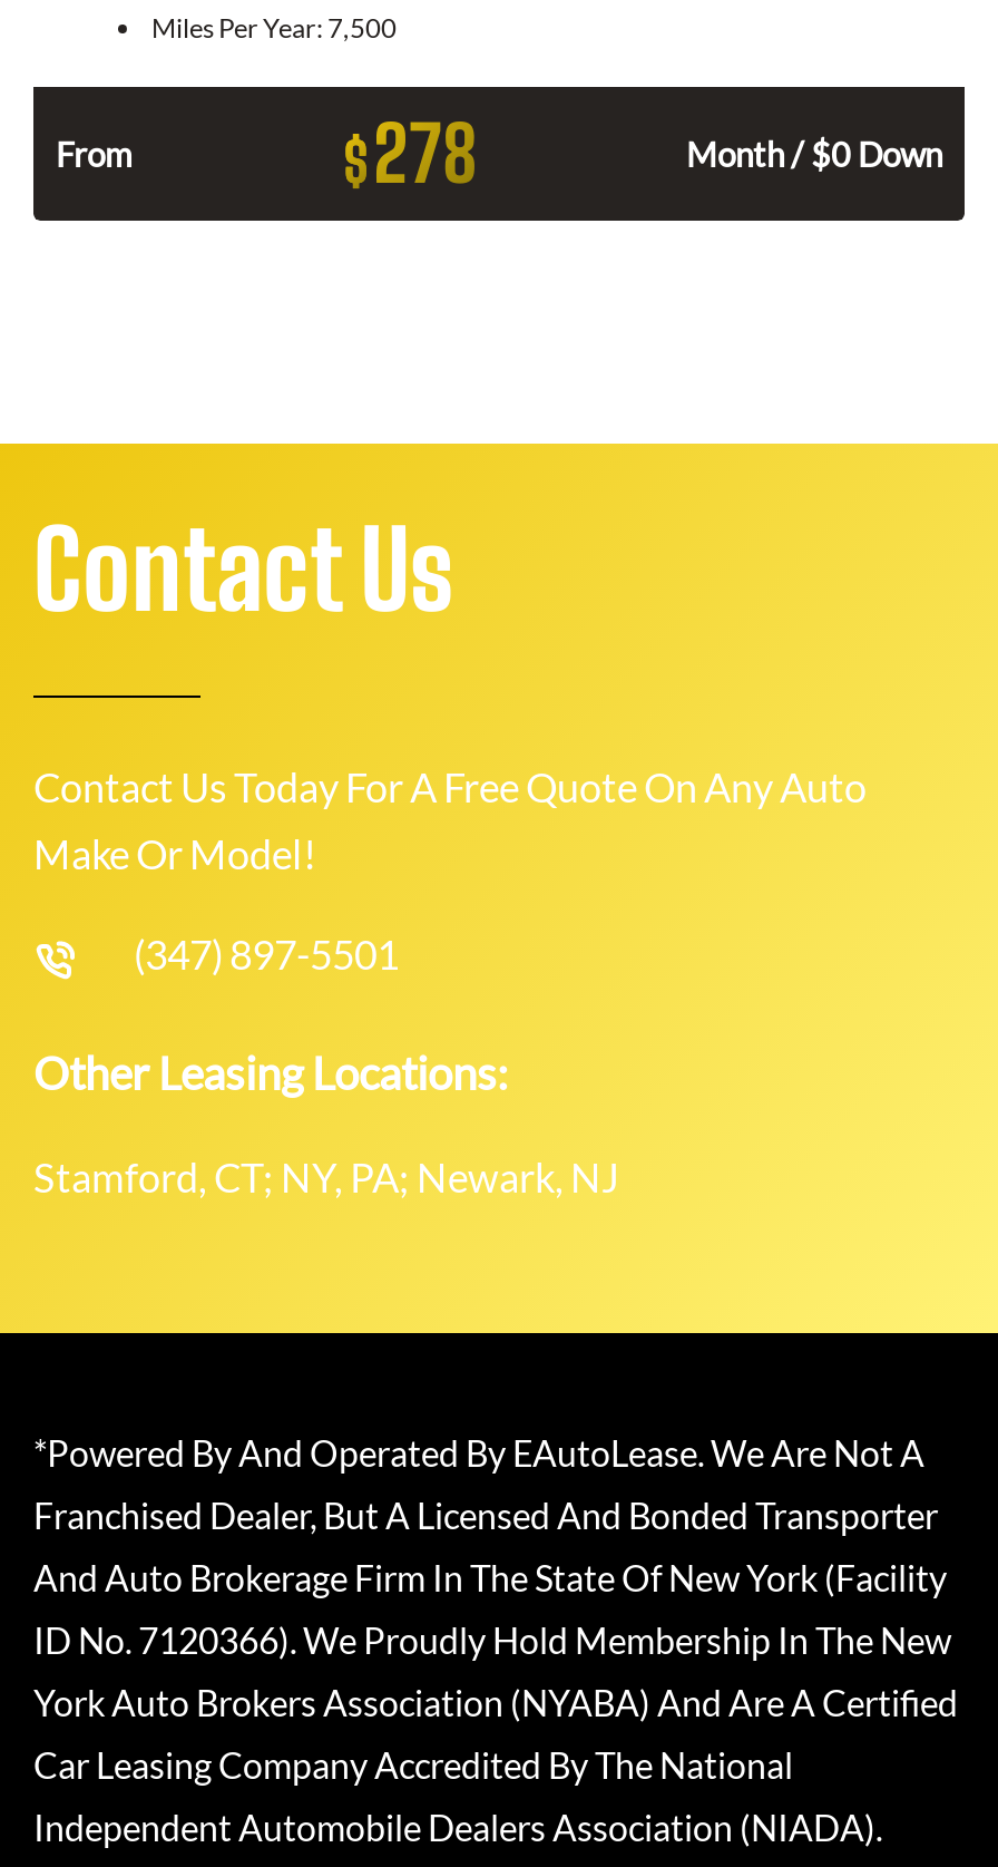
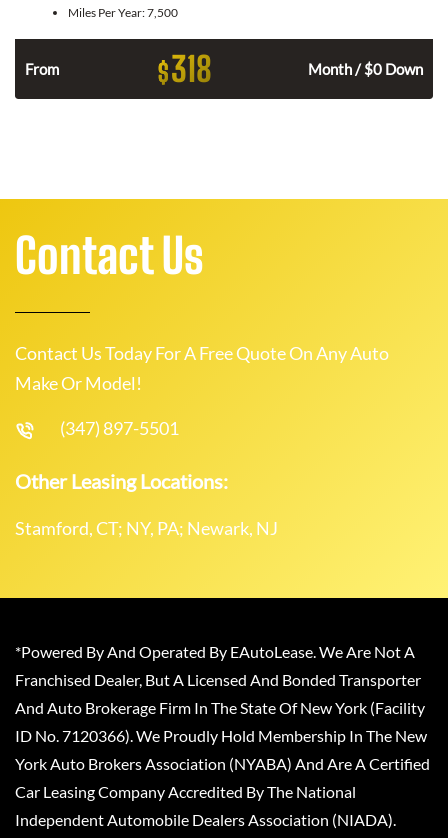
[344,109,478,198] $ 278 -> [157,49,211,89] $ 318

